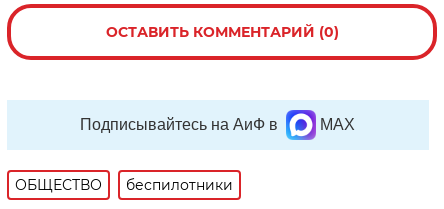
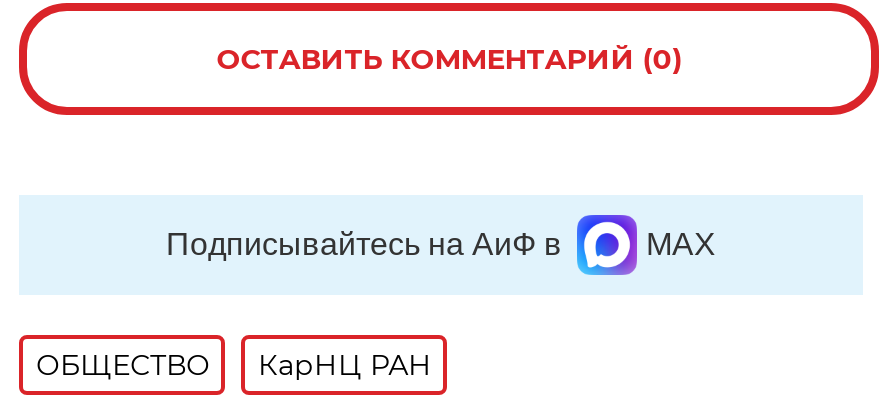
[126,176,233,194] беспилотники -> [258,347,432,383] КарНЦ РАН

